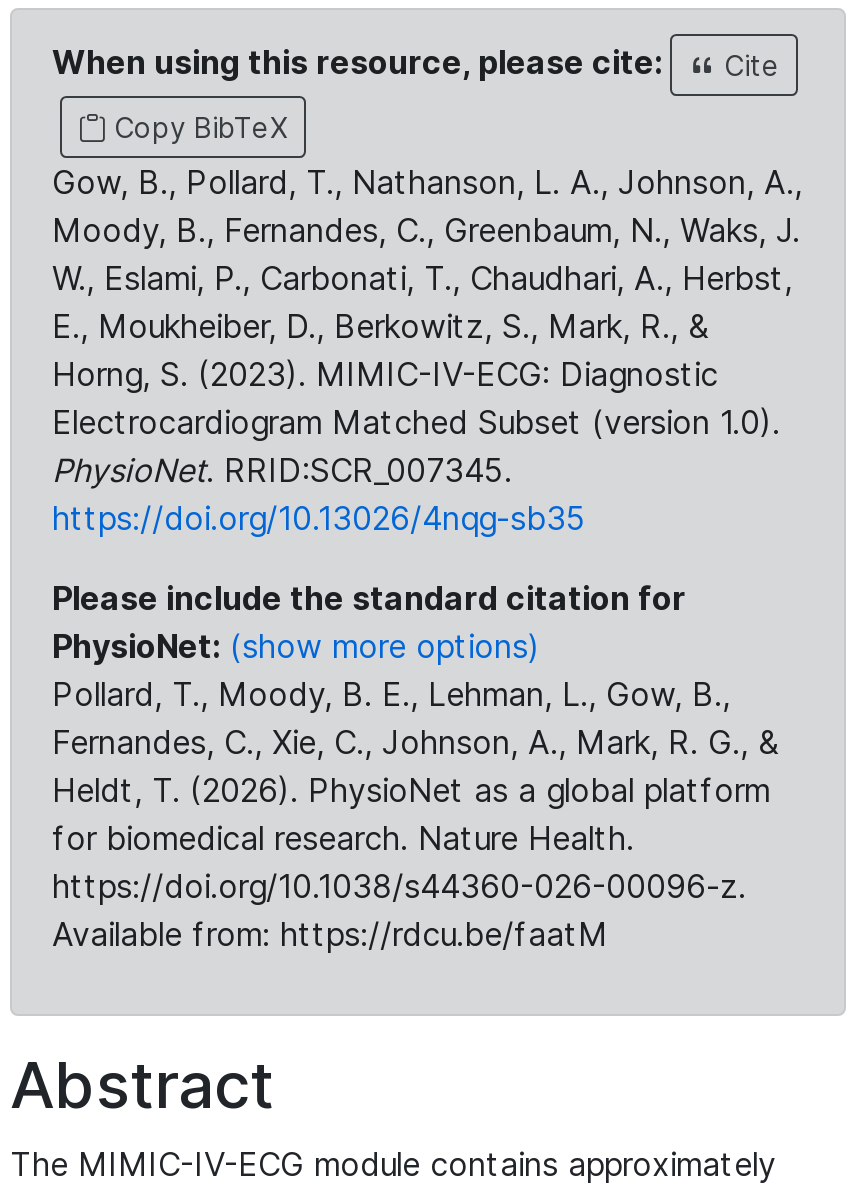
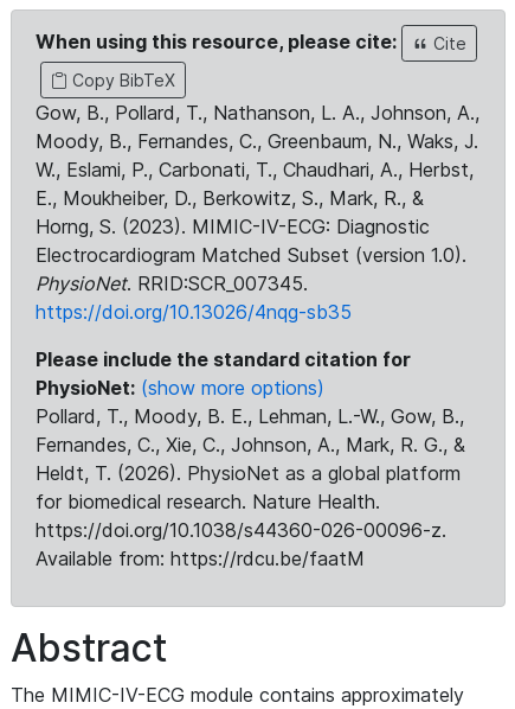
[52,674,730,714] Pollard, T., Moody, B. E., Lehman, L., Gow, B., -> [36,404,464,428] Pollard, T., Moody, B. E., Lehman, L.-W., Gow, B.,

